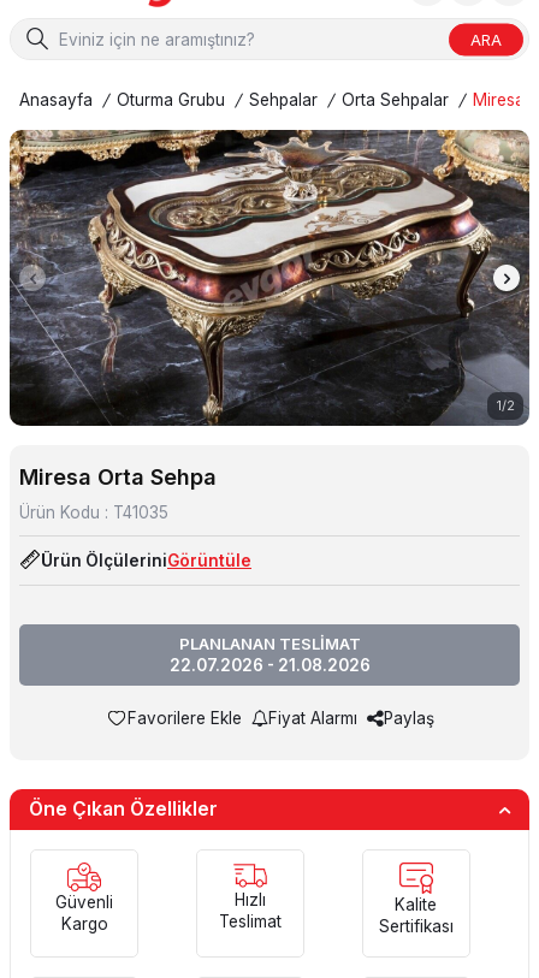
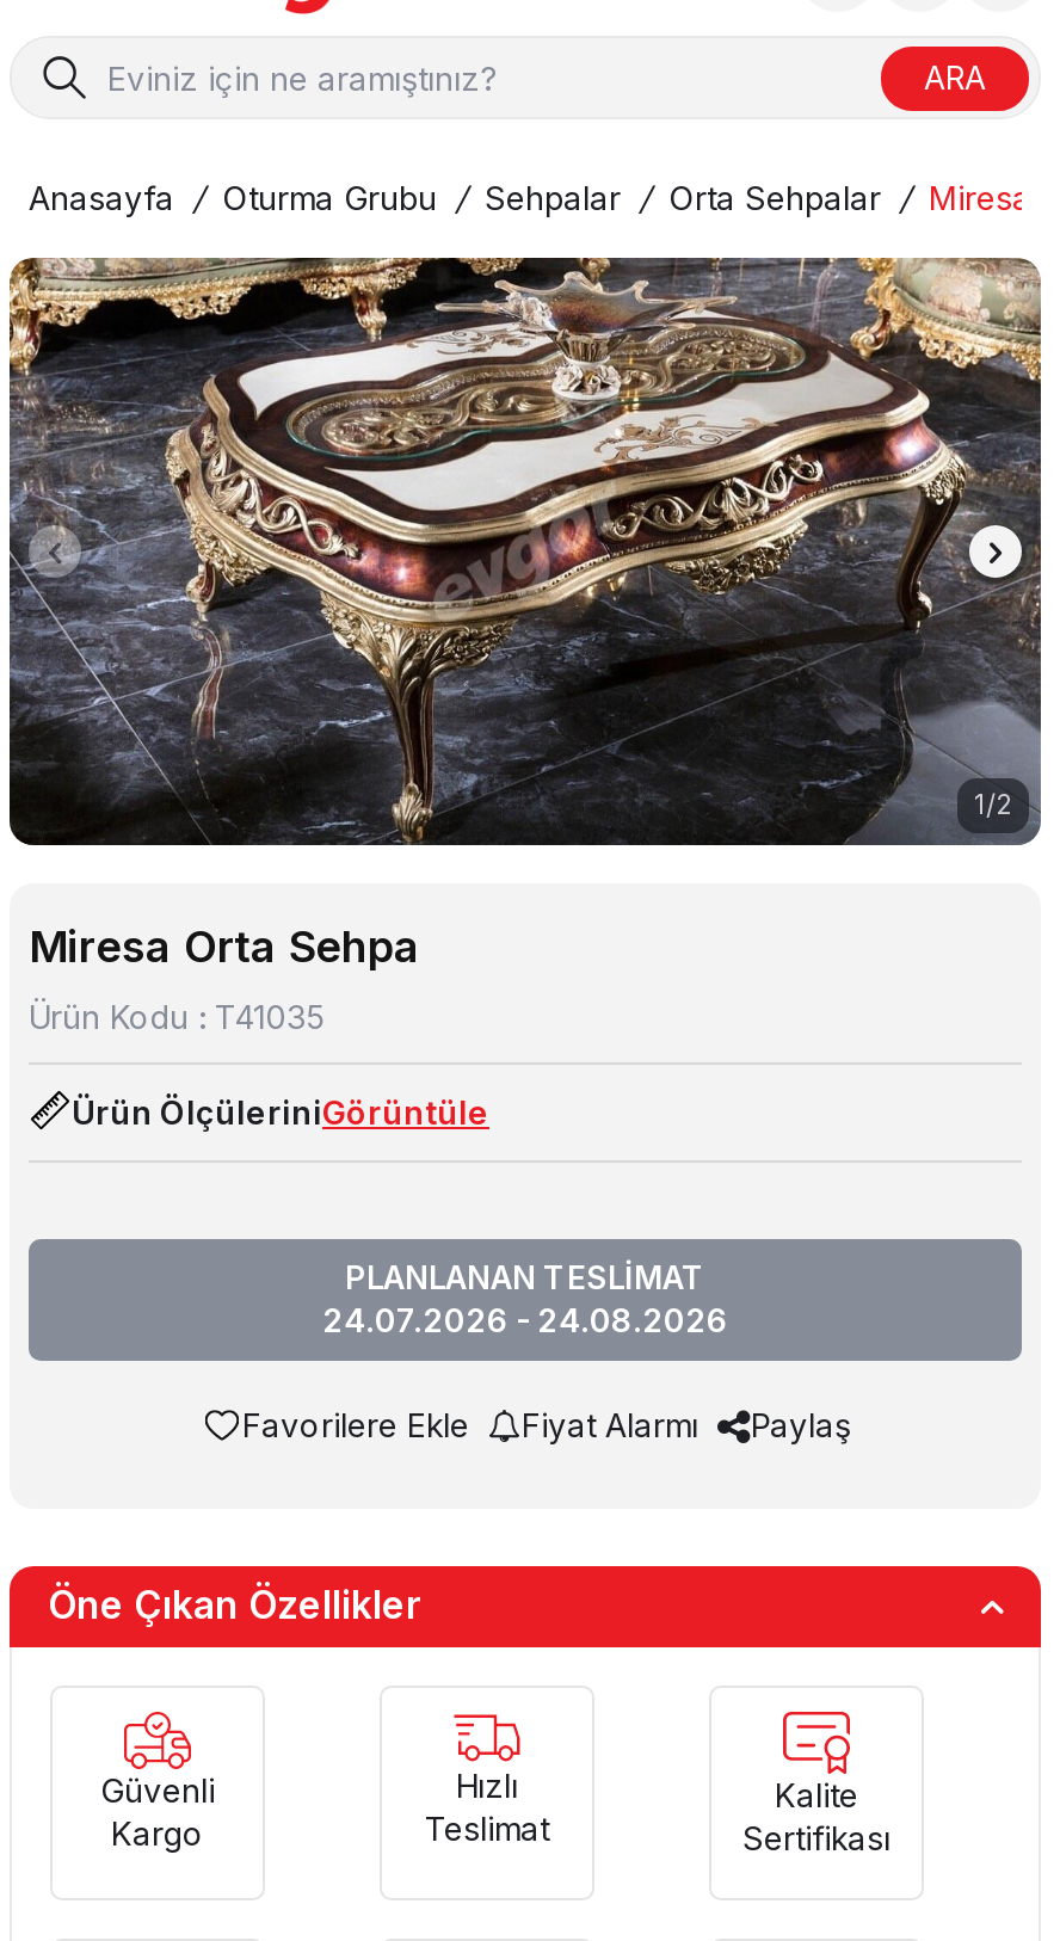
[169,656,370,675] 22.07.2026 - 21.08.2026 -> [322,1302,728,1340] 24.07.2026 - 24.08.2026

